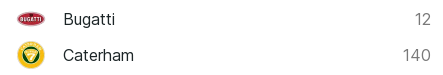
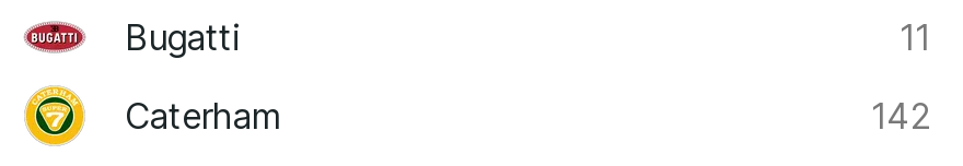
[415,9,431,29] 12 -> [900,16,930,59] 11
[403,45,431,65] 140 -> [871,94,930,138] 142

